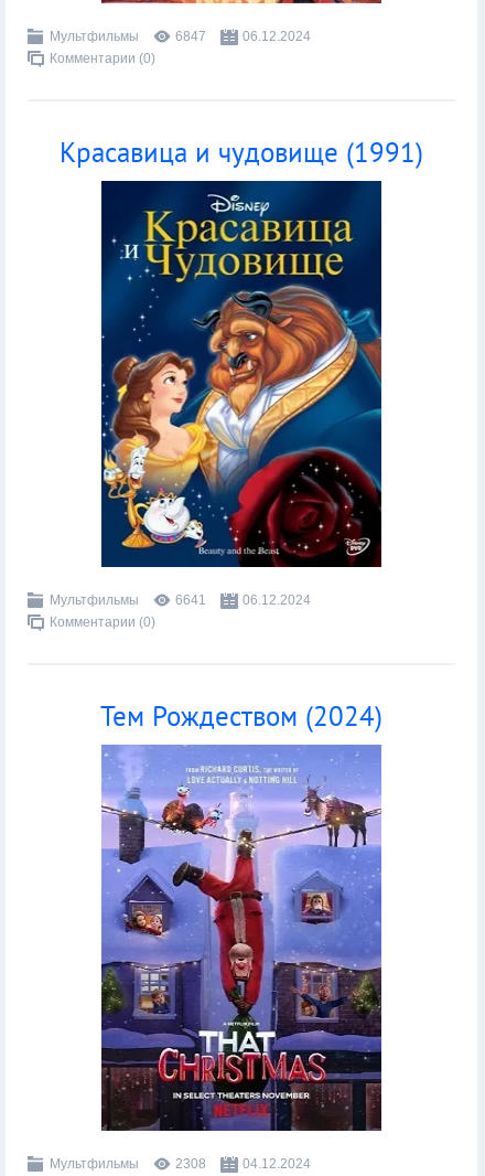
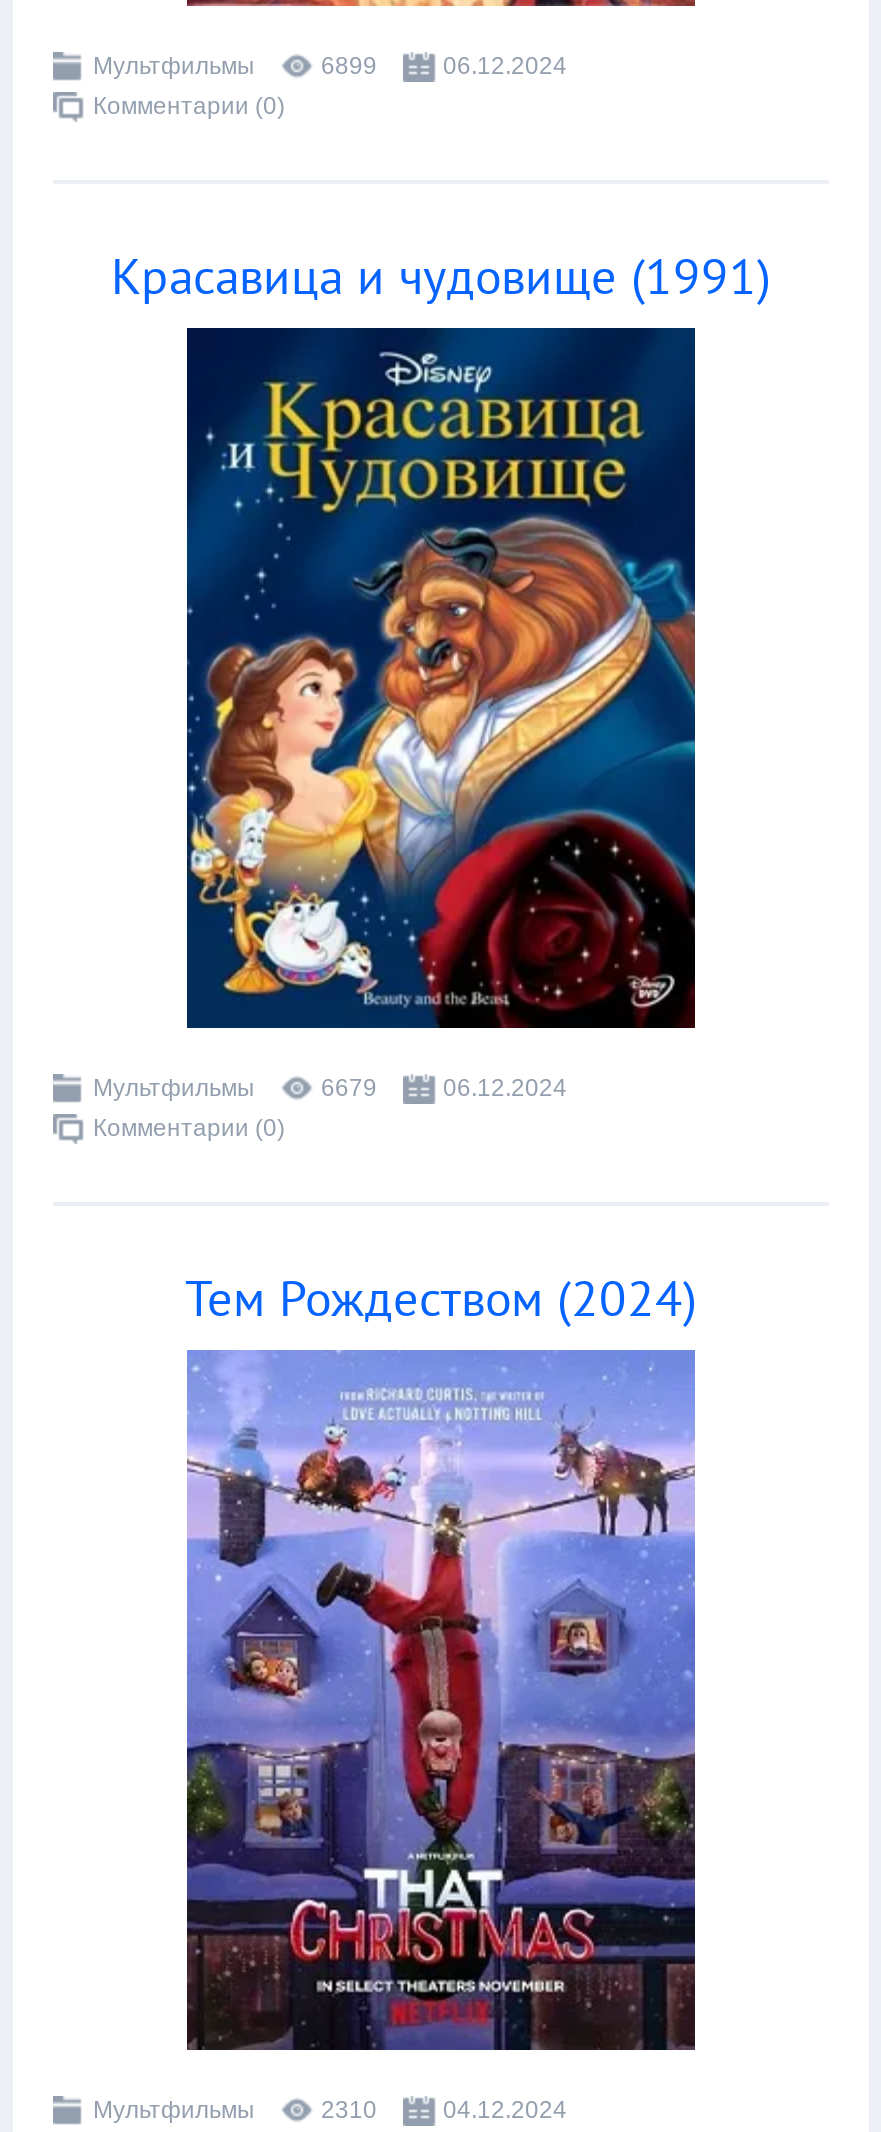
[175,29,206,44] 6847 -> [321,52,377,80] 6899
[175,592,206,608] 6641 -> [321,1074,377,1102] 6679
[175,1156,206,1172] 2308 -> [321,2096,377,2124] 2310

